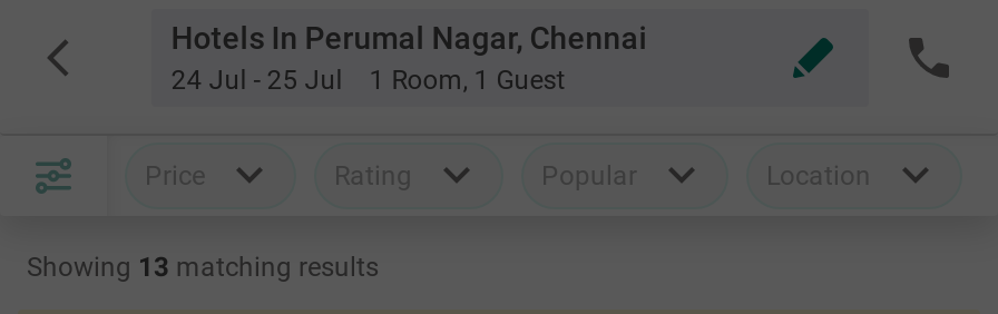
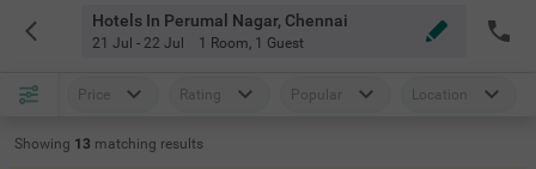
[171,65,565,96] 24 Jul - 25 Jul 1 Room, 1 Guest -> [92,35,304,52] 21 Jul - 22 Jul 1 Room, 1 Guest

